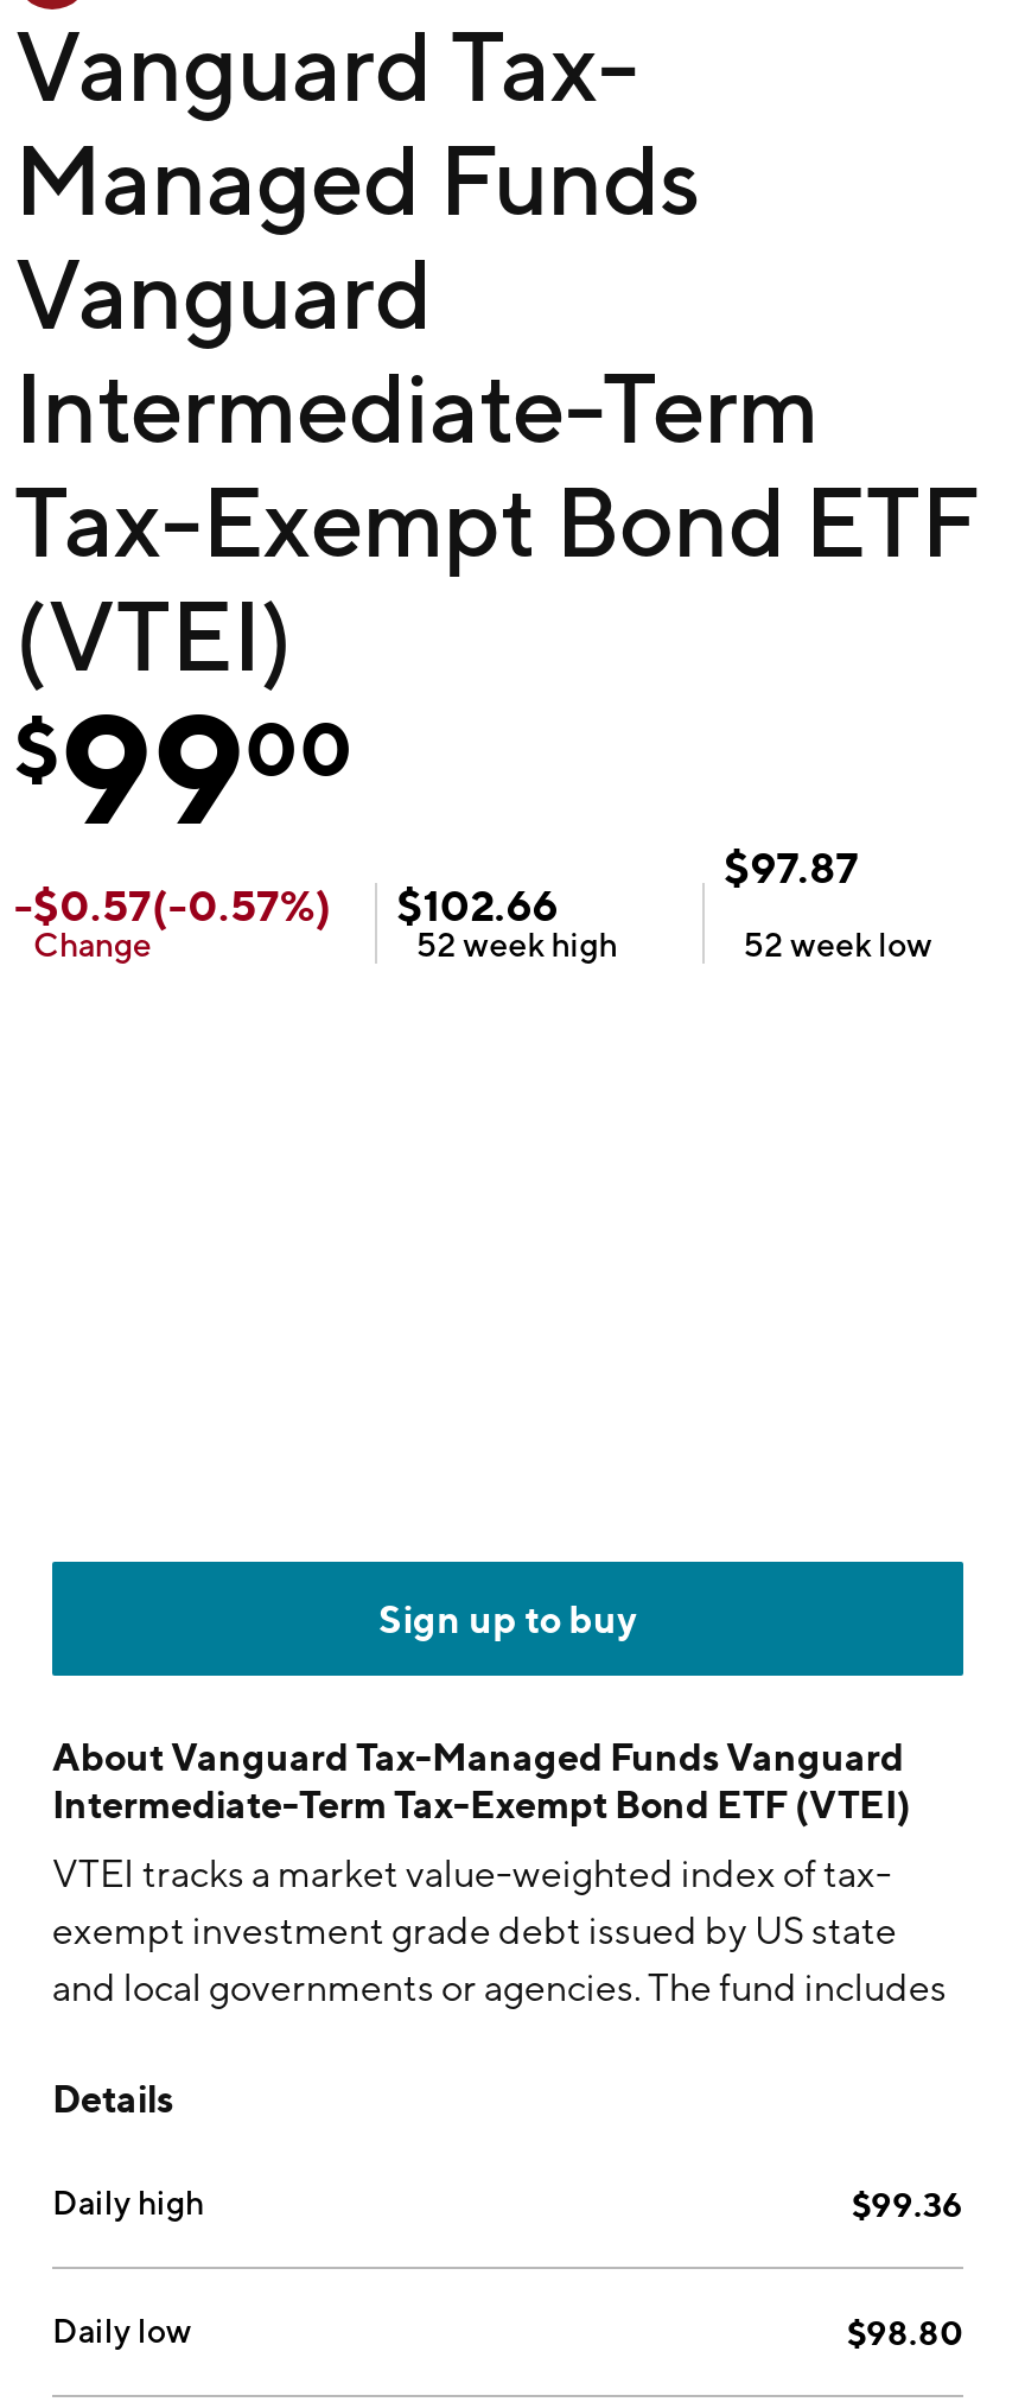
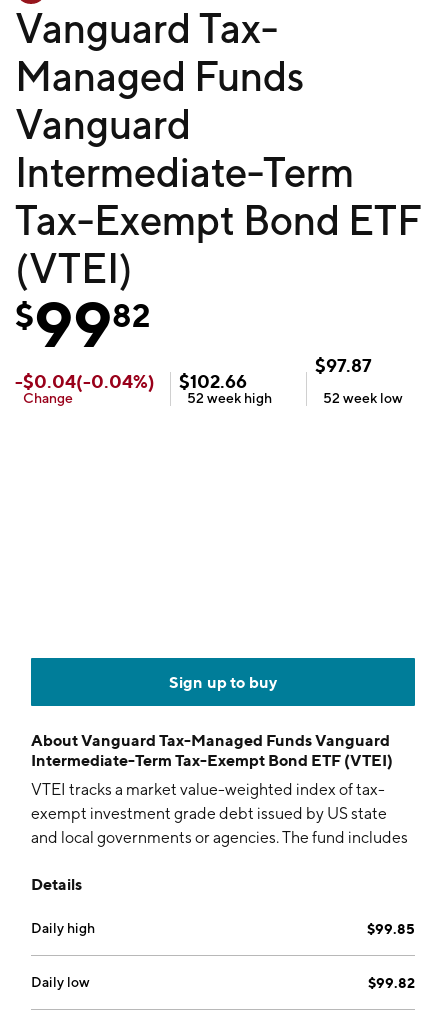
[14,674,354,862] $9900 -> [15,284,151,363] $9982
[14,878,558,930] -$0.57(-0.57%) $102.66 -> [15,370,247,392] -$0.04(-0.04%) $102.66
[852,2184,963,2224] $99.36 -> [367,920,415,937] $99.85
[847,2312,963,2352] $98.80 -> [368,974,415,991] $99.82

